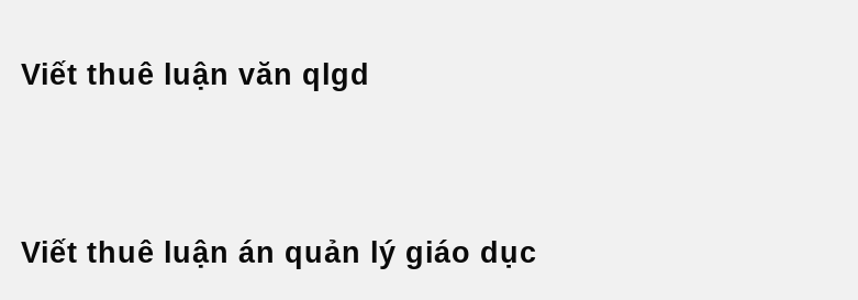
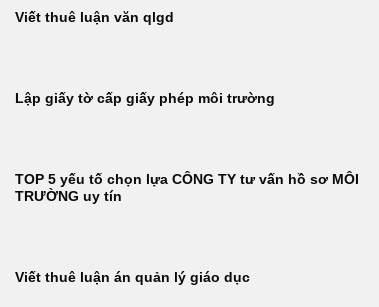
none -> [15,91,275,106] Lập giấy tờ cấp giấy phép môi trường
none -> [15,172,359,204] TOP 5 yếu tố chọn lựa CÔNG TY tư vấn hồ sơ MÔI | TRƯỜNG uy tín

